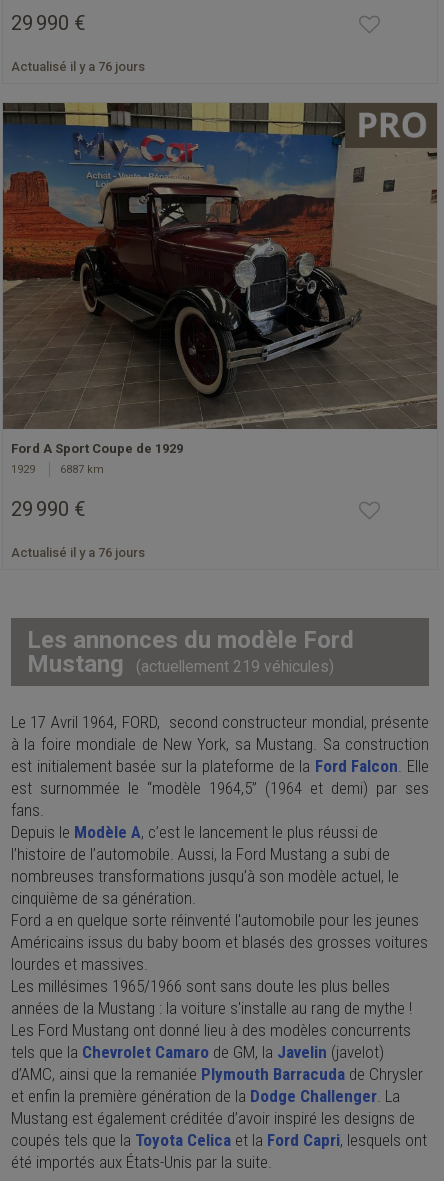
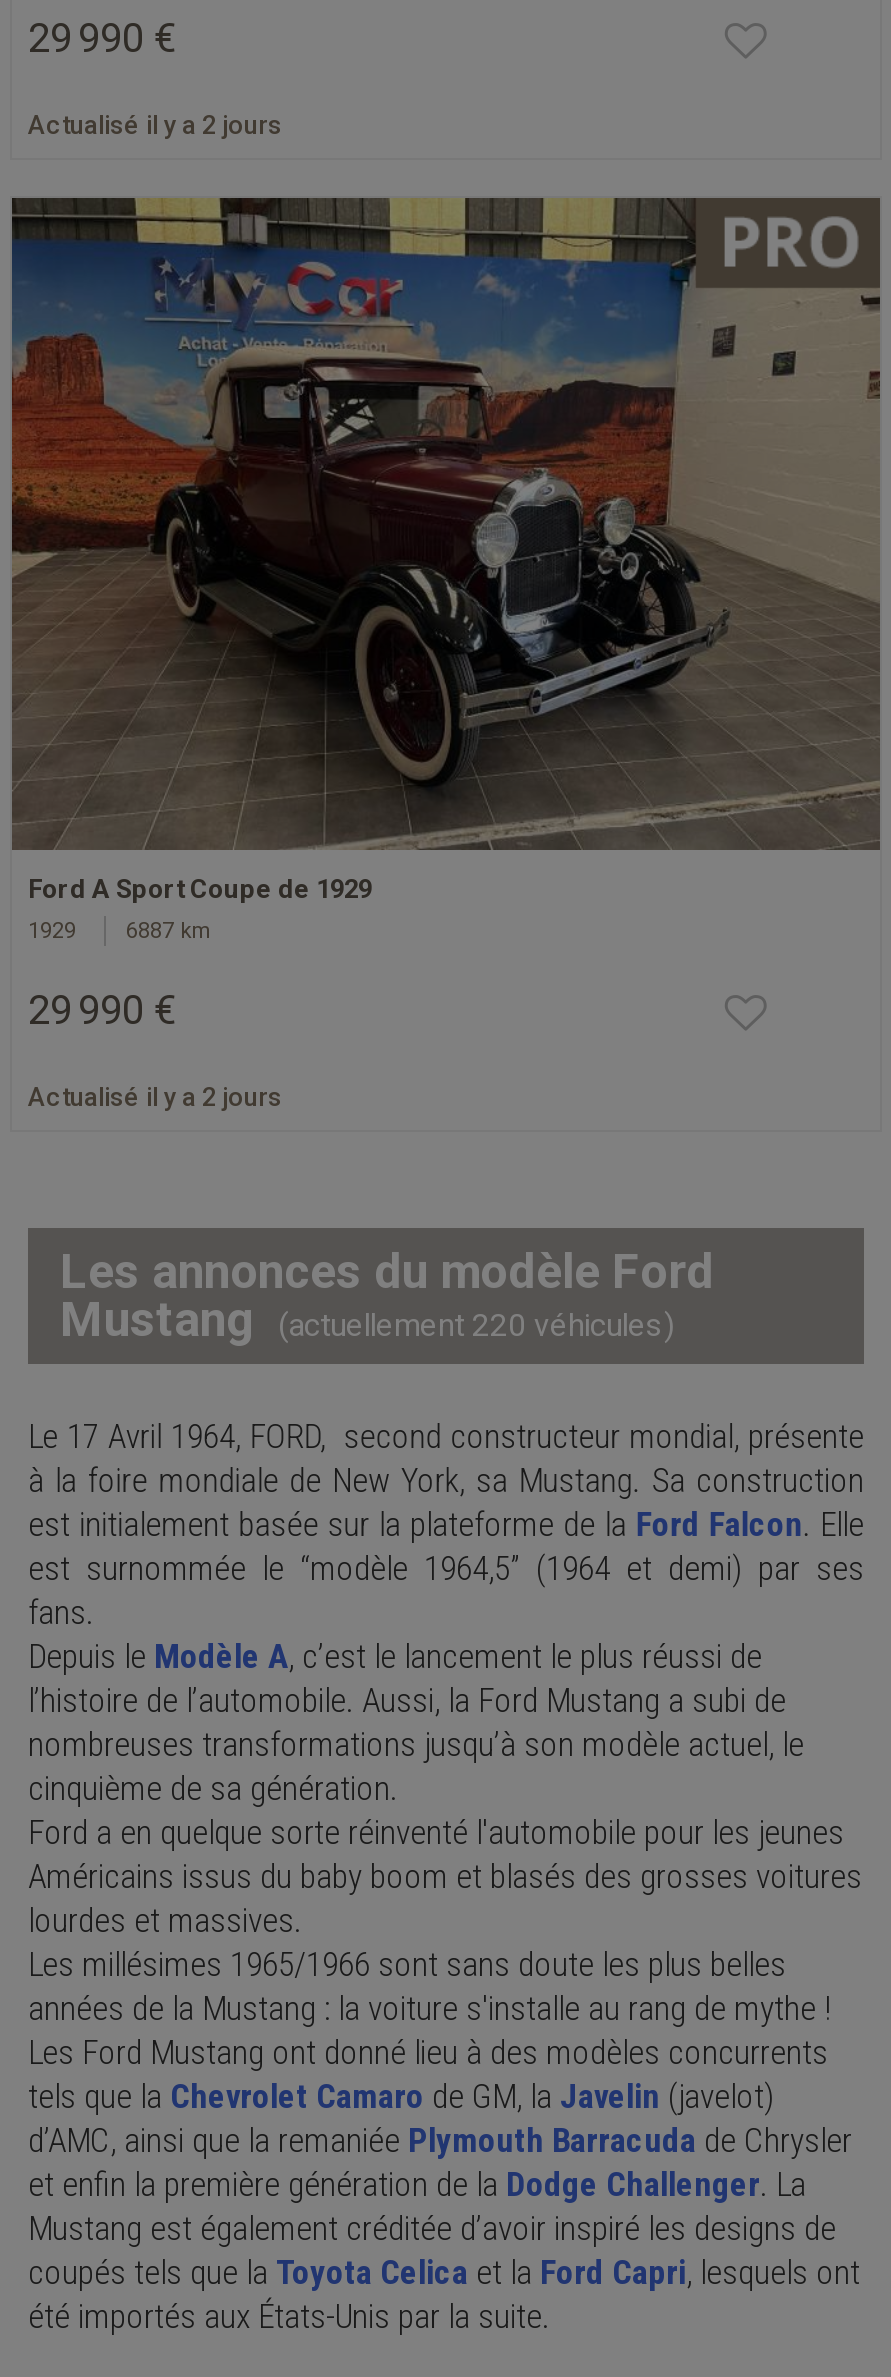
[11,59,145,74] Actualisé il y a 76 jours -> [28,111,282,141] Actualisé il y a 2 jours
[11,545,145,560] Actualisé il y a 76 jours -> [28,1082,282,1112] Actualisé il y a 2 jours
[27,650,334,678] Mustang (actuellement 219 véhicules) -> [60,1292,674,1348] Mustang (actuellement 220 véhicules)

